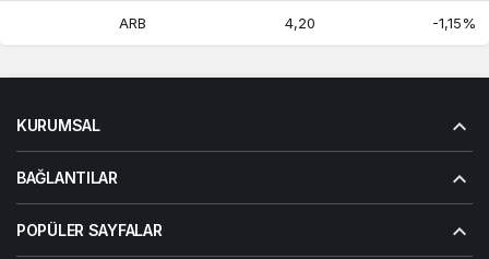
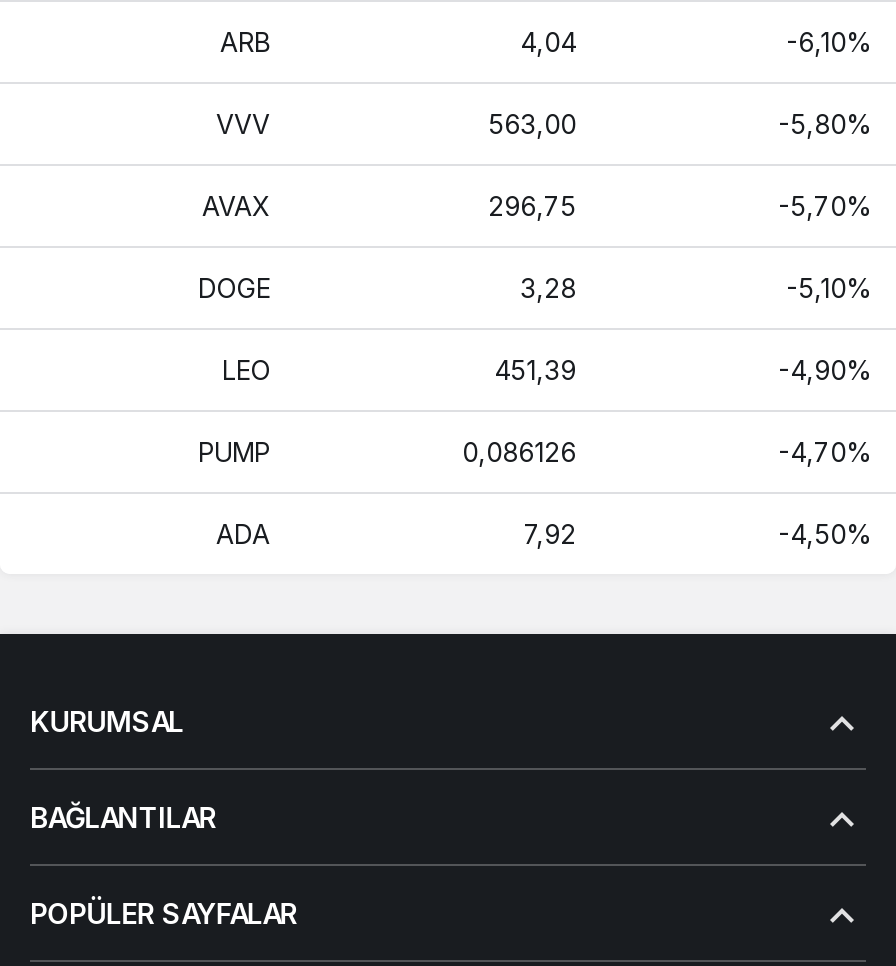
[285,14,476,32] 4,20 | -1,15% -> [198,26,872,550] 4,04 | -6,10% | VVV | 563,00 | -5,80% | AVAX | 296,75 | -5,70% | DOGE | 3,28 | -5,10% | LEO | 451,39 | -4,90% | PUMP | 0,086126 | -4,70% | ADA | 7,92 | -4,50%

